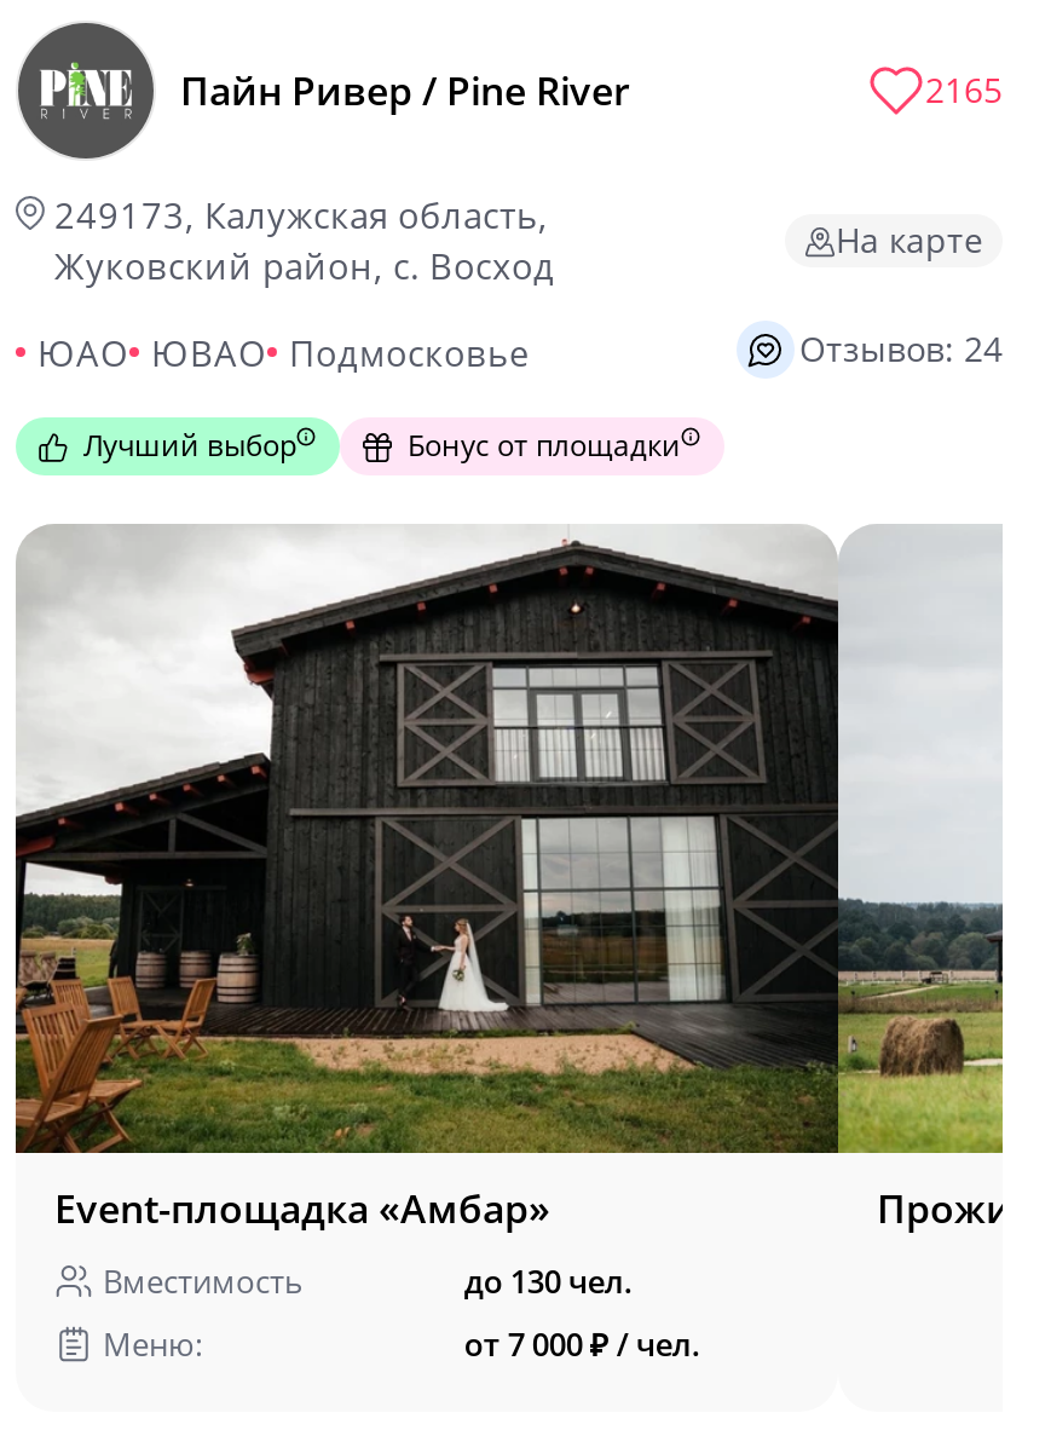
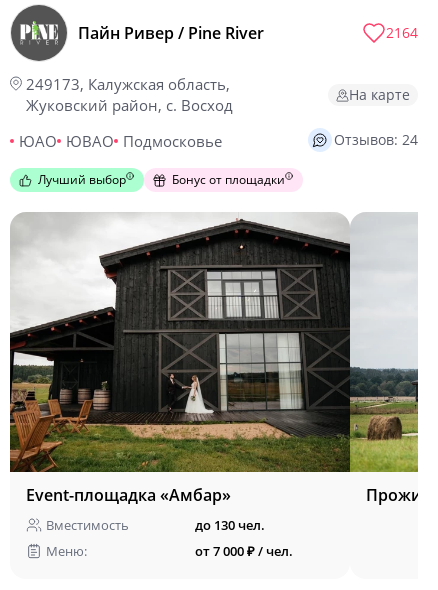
[925,67,1003,113] 2165 -> [386,23,418,42] 2164

